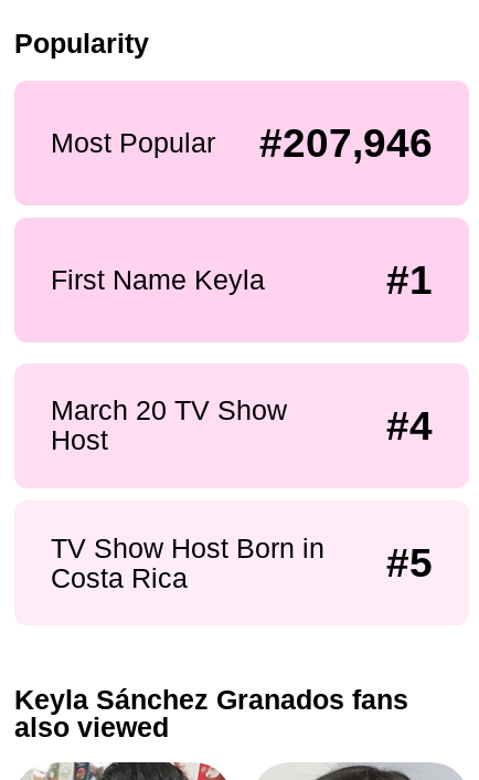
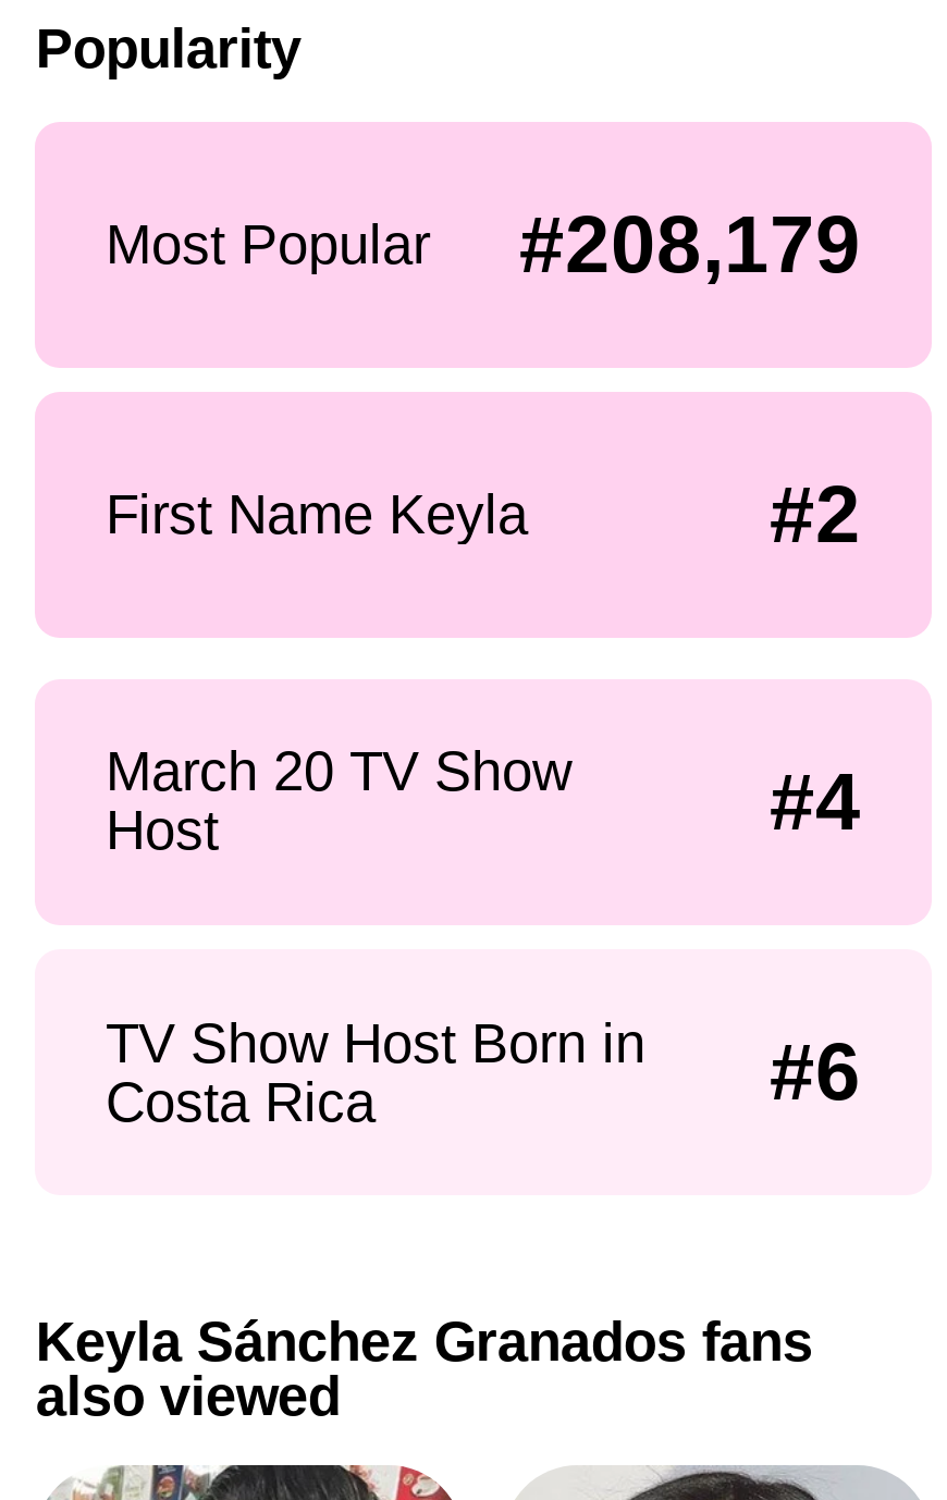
[50,120,433,166] Most Popular #207,946 -> [106,200,861,289] Most Popular #208,179
[387,258,433,303] #1 -> [770,471,861,560] #2
[387,541,433,586] #5 -> [770,1028,861,1117] #6

